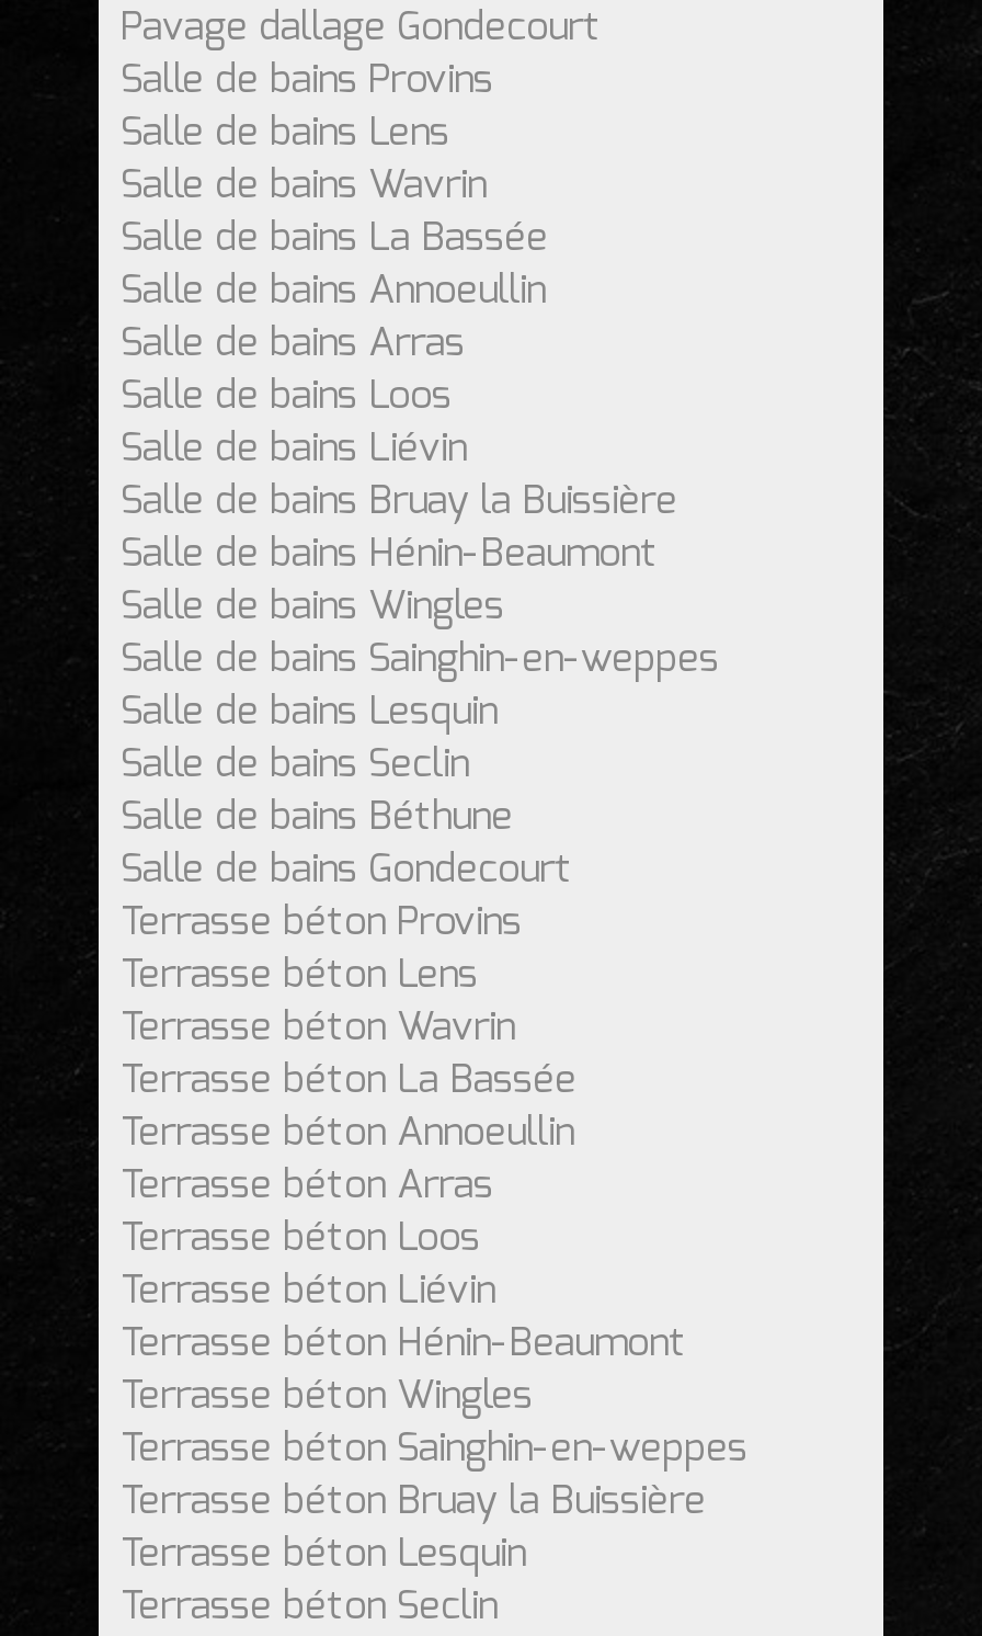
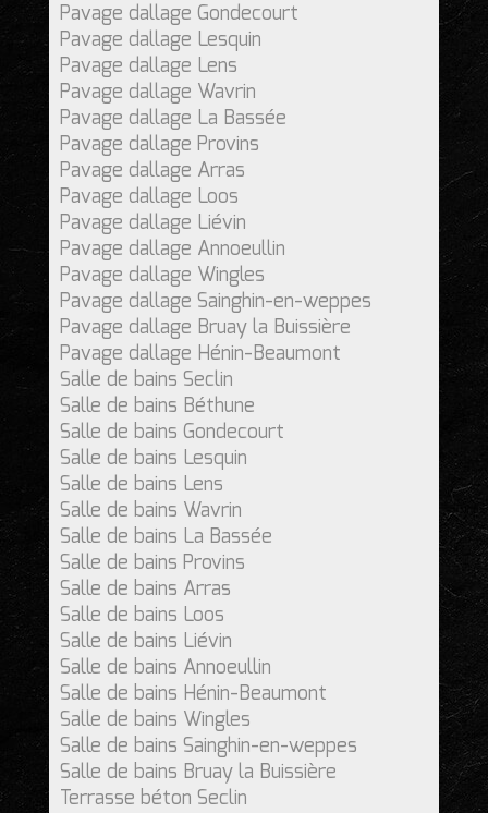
moved [121,61,719,732] -> [60,449,357,782]: Salle de bains Lesquin | Salle de bains Lens | Salle de bains Wavrin | ... | Salle de bains Sainghin-en-weppes | Salle de bains Bruay la Buissière
none -> [60,31,371,364] Pavage dallage Lesquin | Pavage dallage Lens | Pavage dallage Wavrin | Pavage dallage La Bassée | Pavage dallage Provins | Pavage dallage Arras | Pavage dallage Loos | Pavage dallage Liévin | Pavage dallage Annoeullin | Pavage dallage Wingles | Pavage dallage Sainghin-en-weppes | Pavage dallage Bruay la Buissière | Pavage dallage Hénin-Beaumont
[121,904,747,1575] Terrasse béton Provins | Terrasse béton Lens | Terrasse béton Wavrin | Terrasse béton La Bassée | Terrasse béton Annoeullin | Terrasse béton Arras | Terrasse béton Loos | Terrasse béton Liévin | Terrasse béton Hénin-Beaumont | Terrasse béton Wingles | Terrasse béton Sainghin-en-weppes | Terrasse béton Bruay la Buissière | Terrasse béton Lesquin -> none

